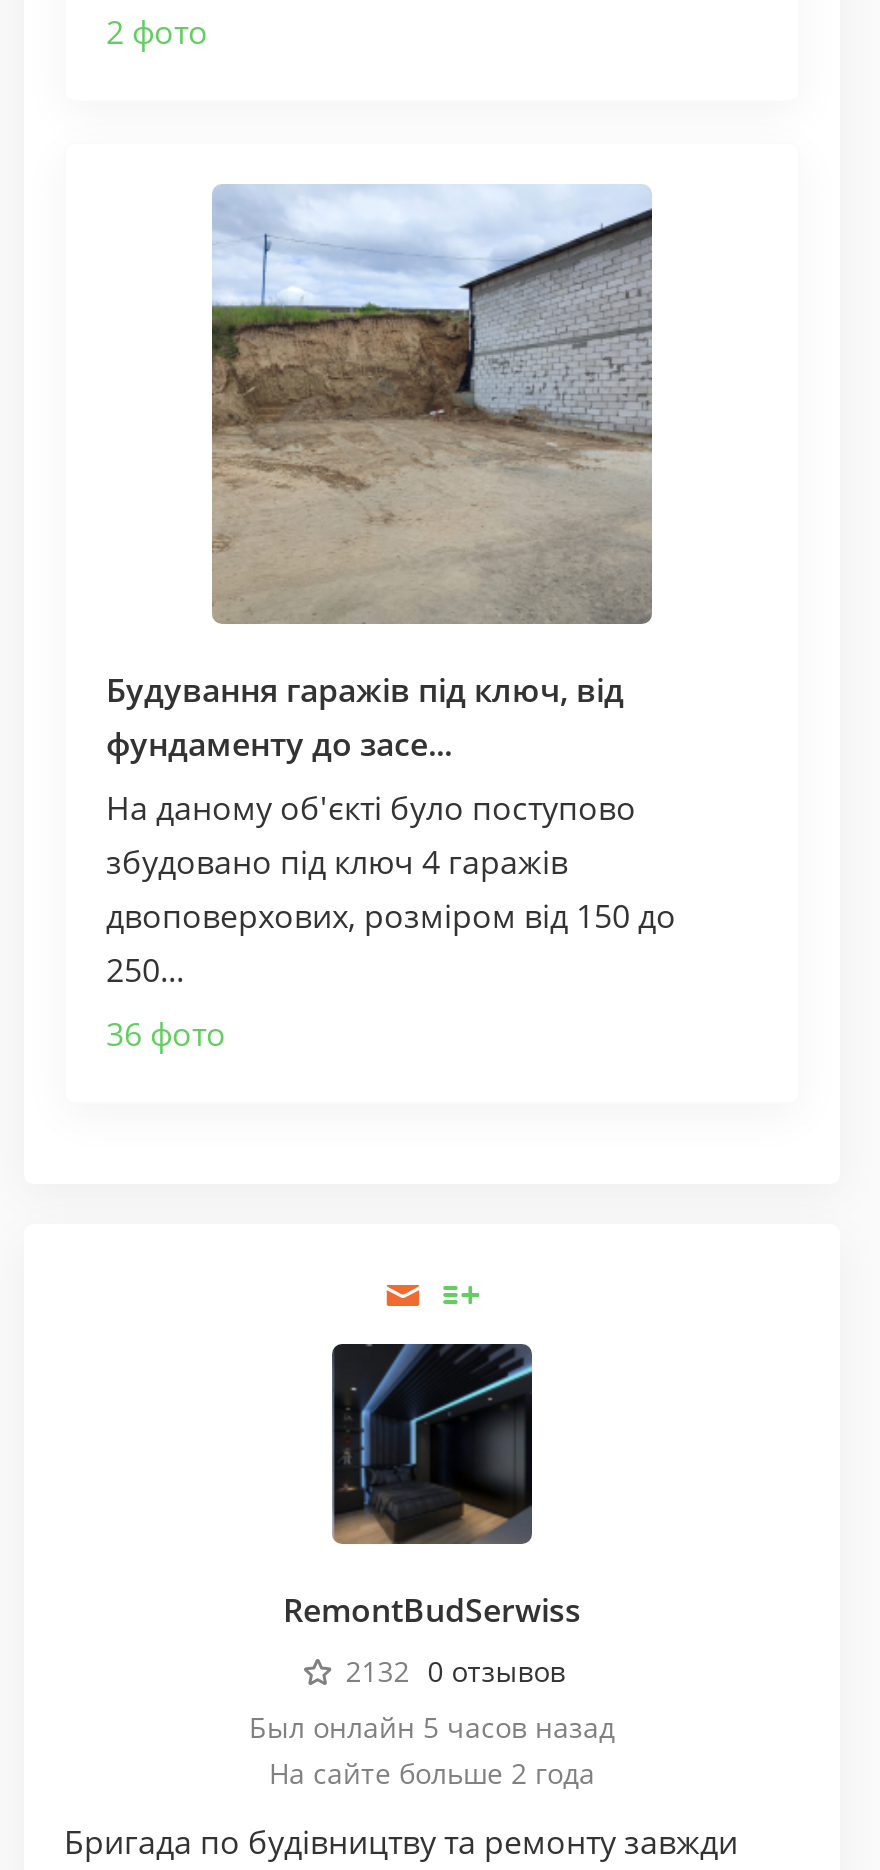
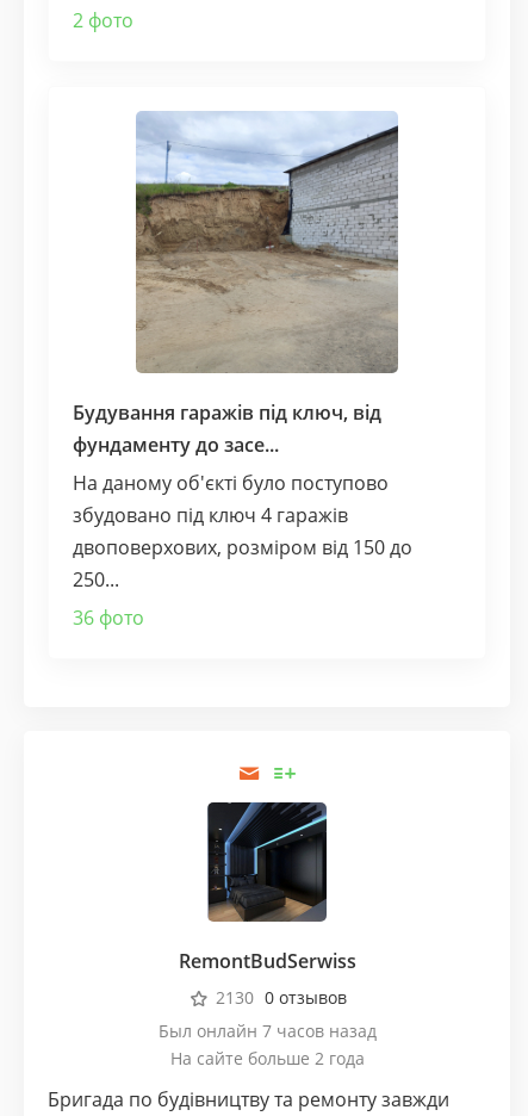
[338,1652,566,1690] 2132 0 отзывов -> [211,986,347,1009] 2130 0 отзывов
[249,1708,615,1746] Был онлайн 5 часов назад -> [158,1019,376,1042] Был онлайн 7 часов назад

